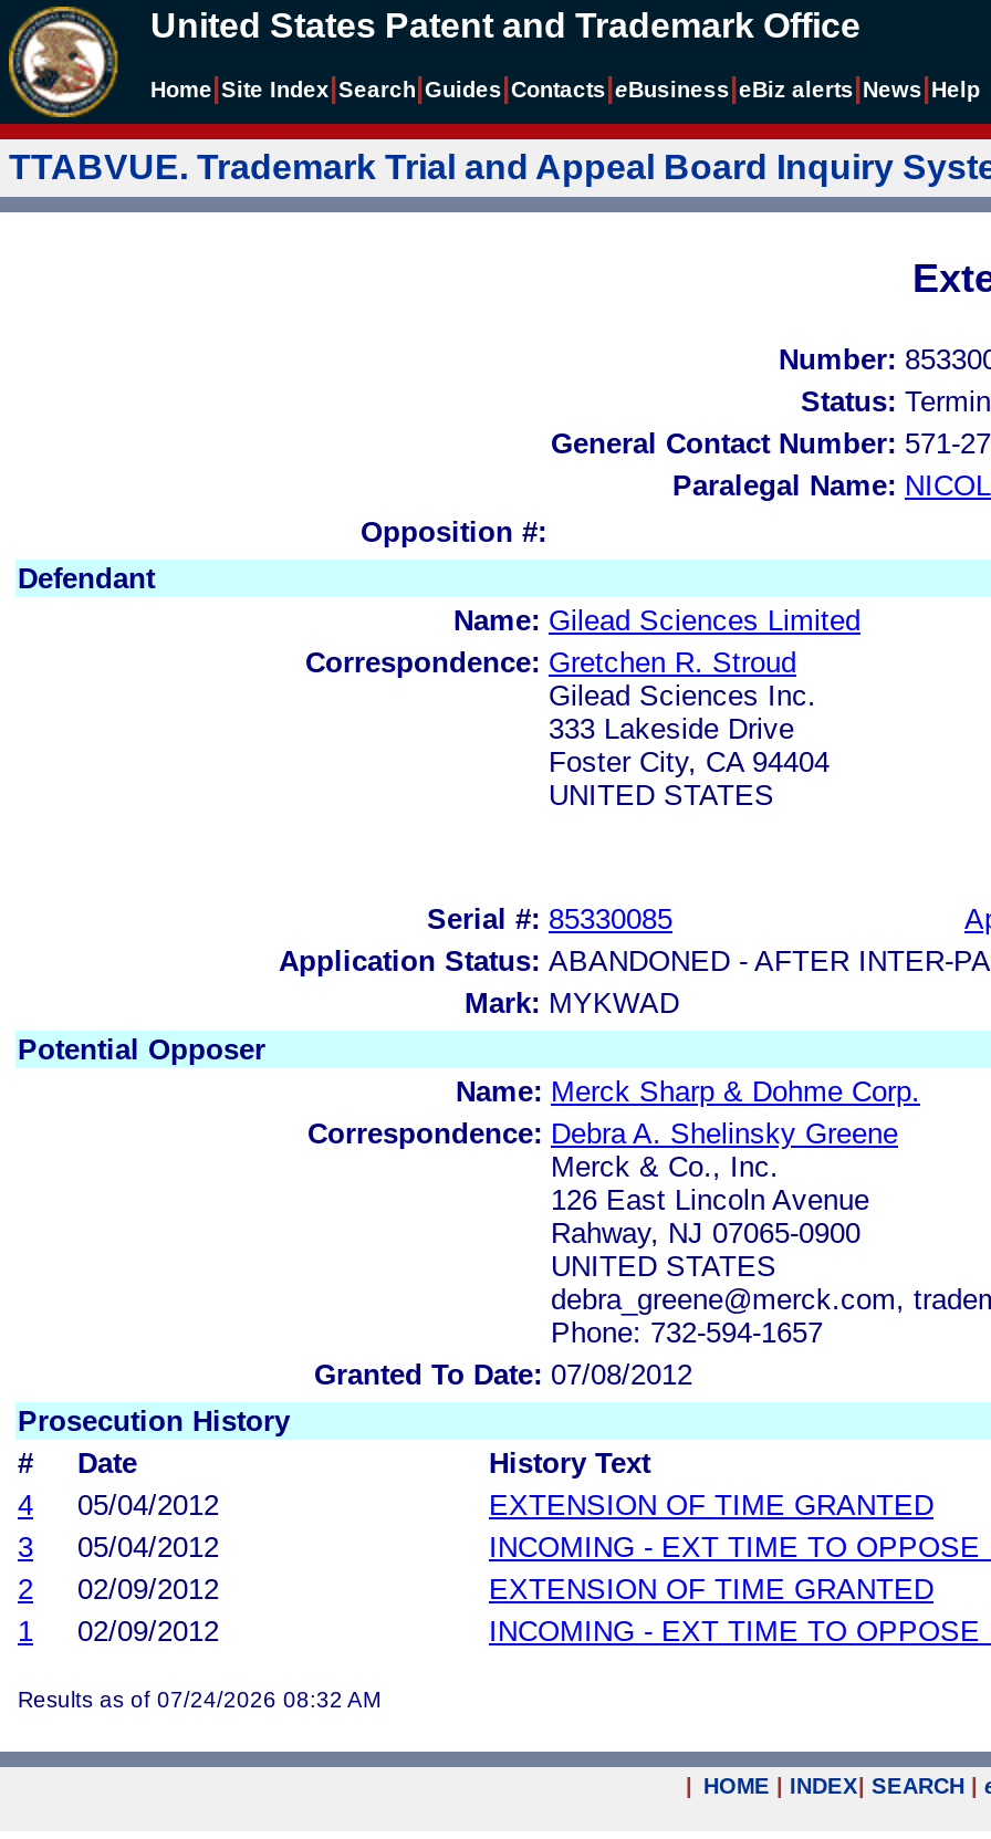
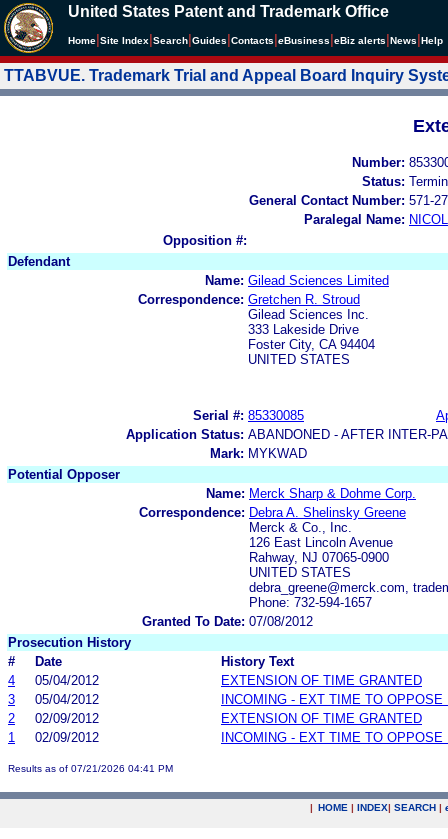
[18,1687,380,1712] Results as of 07/24/2026 08:32 AM -> [8,763,173,774] Results as of 07/21/2026 04:41 PM

